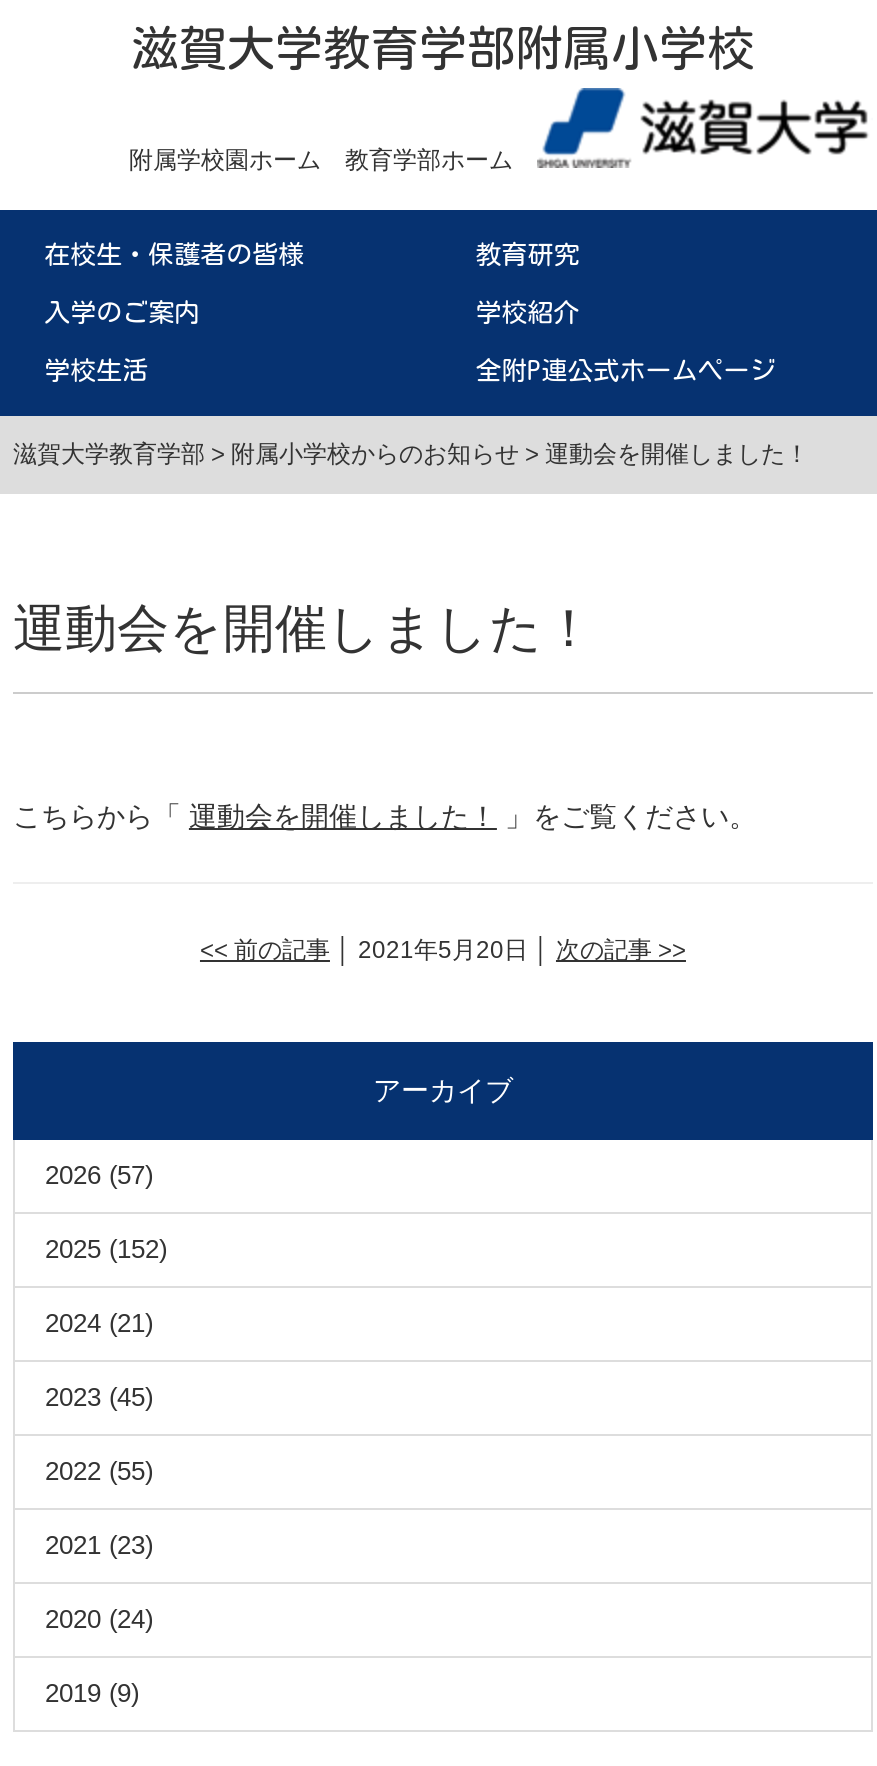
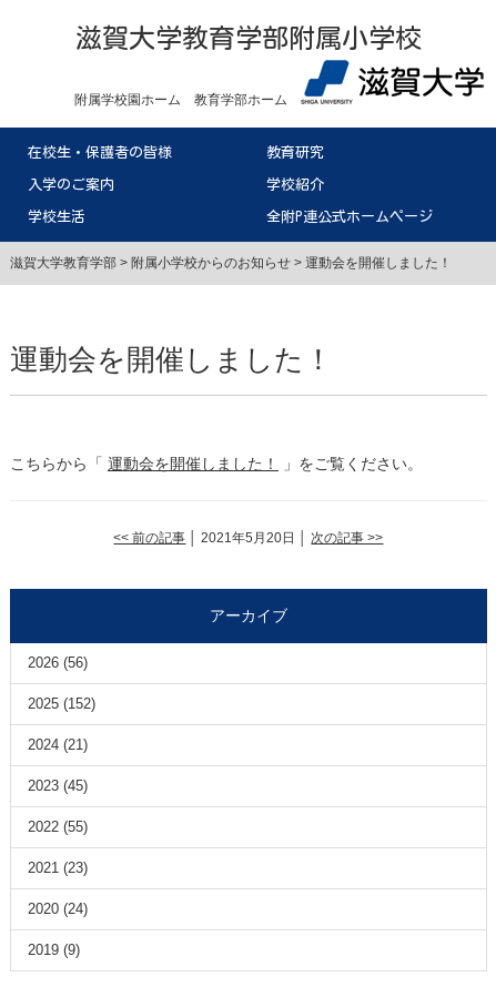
[45,1160,153,1190] 2026 (57) -> [28,654,88,671] 2026 (56)

